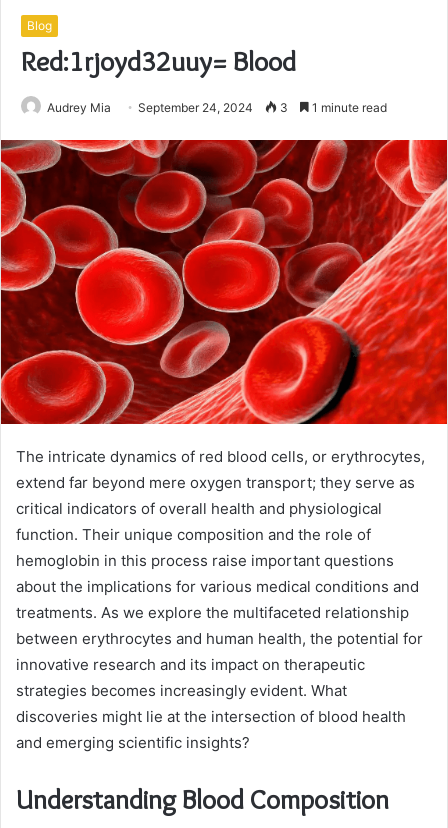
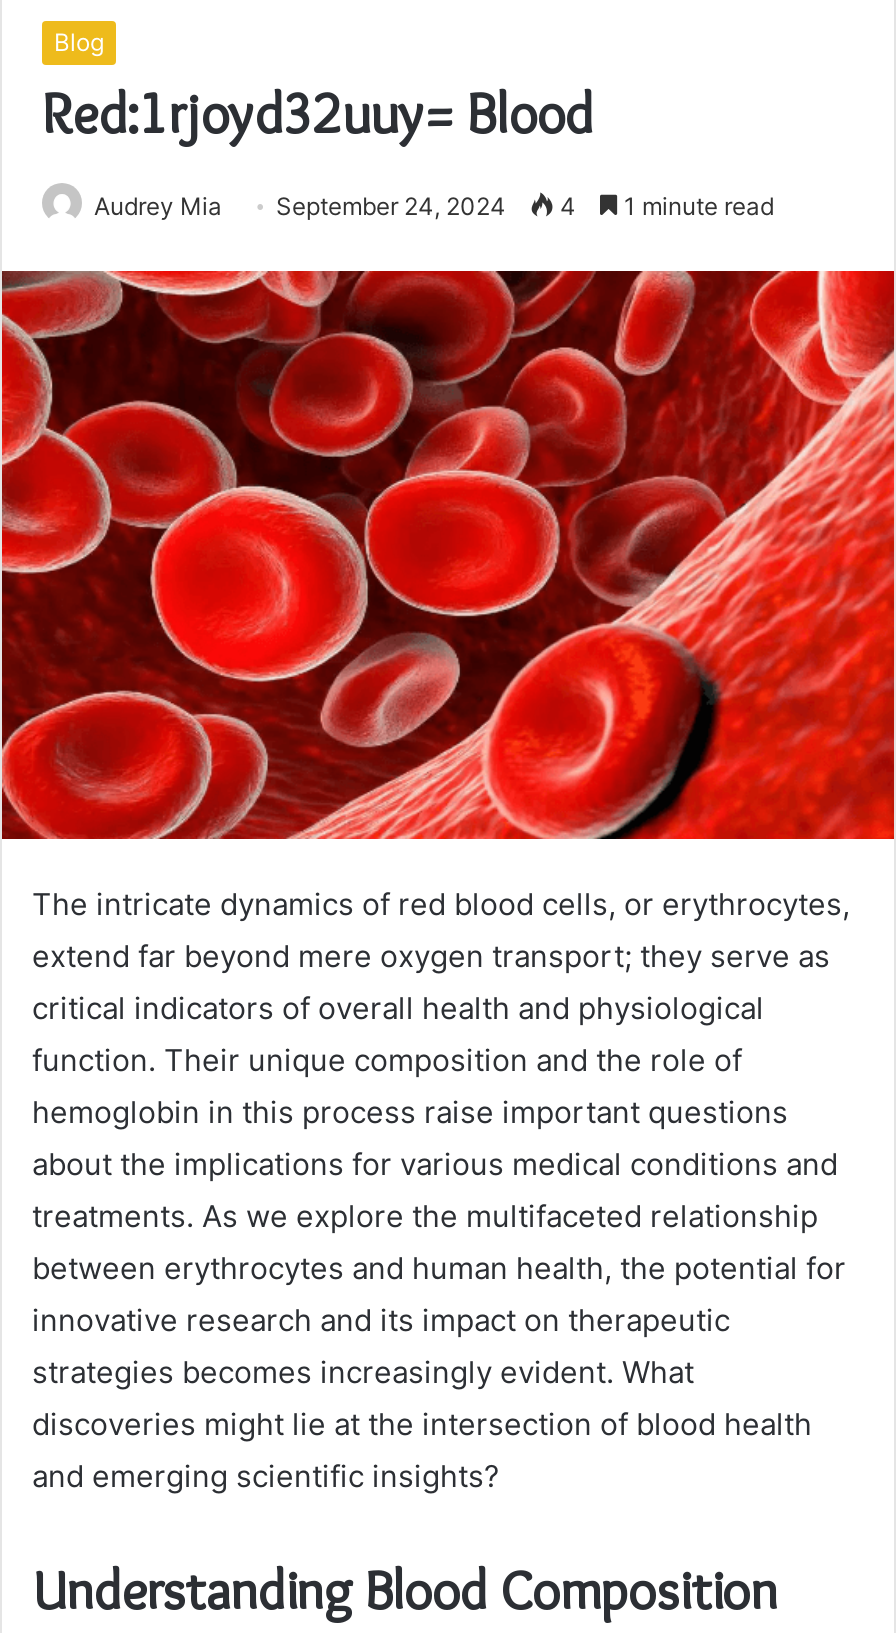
[47,100,387,115] Audrey Mia September 24, 2024 3 1 minute read -> [94,191,774,221] Audrey Mia September 24, 2024 4 1 minute read

